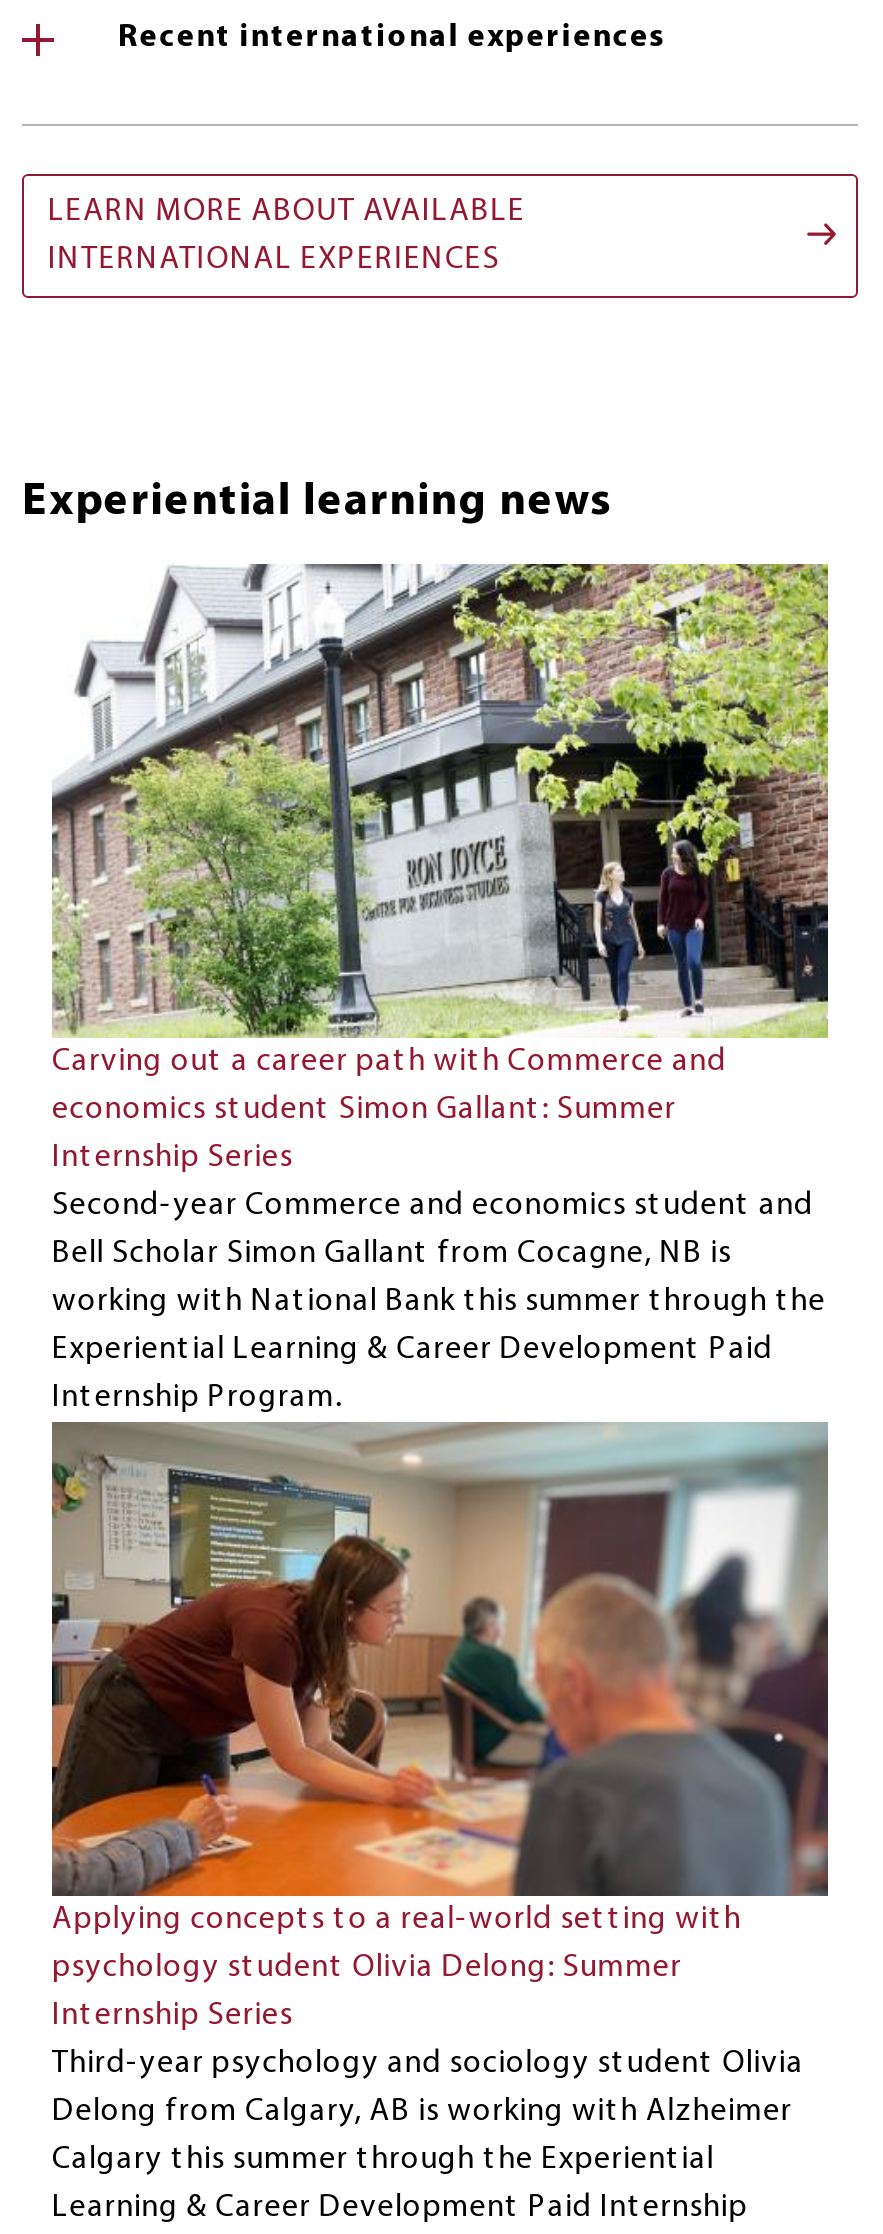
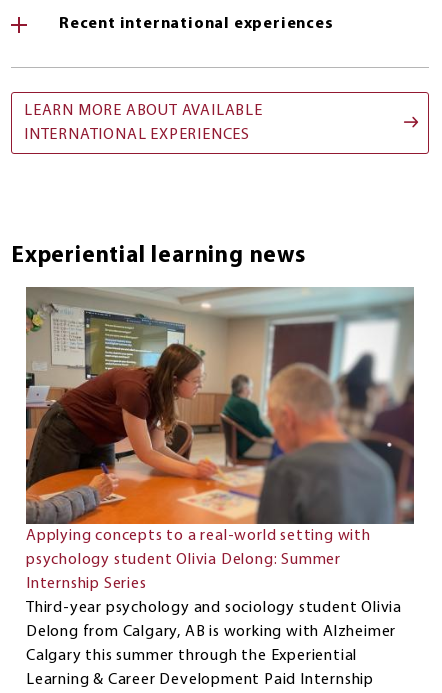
[50,562,830,1414] [image] | Carving out a career path with Commerce and | economics student Simon Gallant: Summer | Internship Series | Second-year Commerce and economics student and | Bell Scholar Simon Gallant from Cocagne, NB is | working with National Bank this summer through the | Experiential Learning & Career Development Paid | Internship Program. -> none

